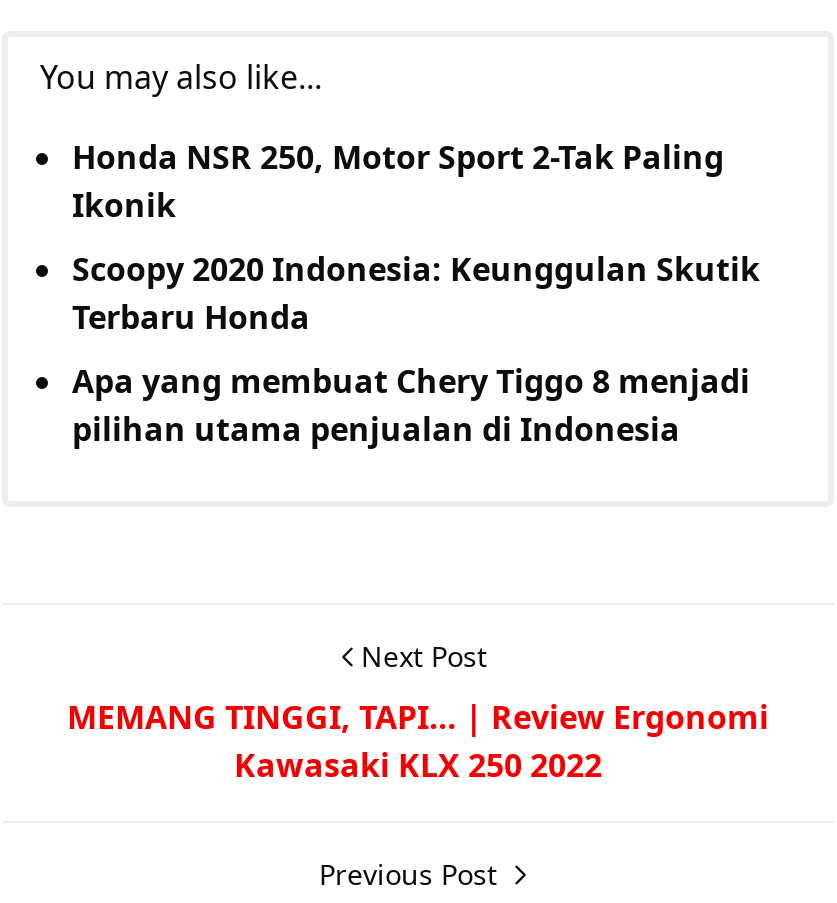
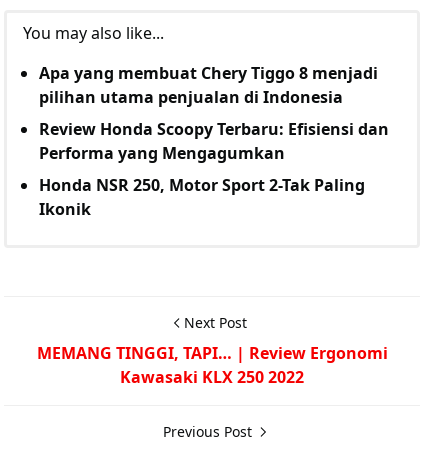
moved [72,136,724,228] -> [39,174,365,220]: Honda NSR 250, Motor Sport 2-Tak Paling | Ikonik
[72,248,760,340] Scoopy 2020 Indonesia: Keunggulan Skutik | Terbaru Honda -> none
moved [72,360,750,452] -> [39,62,378,108]: Apa yang membuat Chery Tiggo 8 menjadi | pilihan utama penjualan di Indonesia
none -> [39,118,389,164] Review Honda Scoopy Terbaru: Efisiensi dan | Performa yang Mengagumkan

